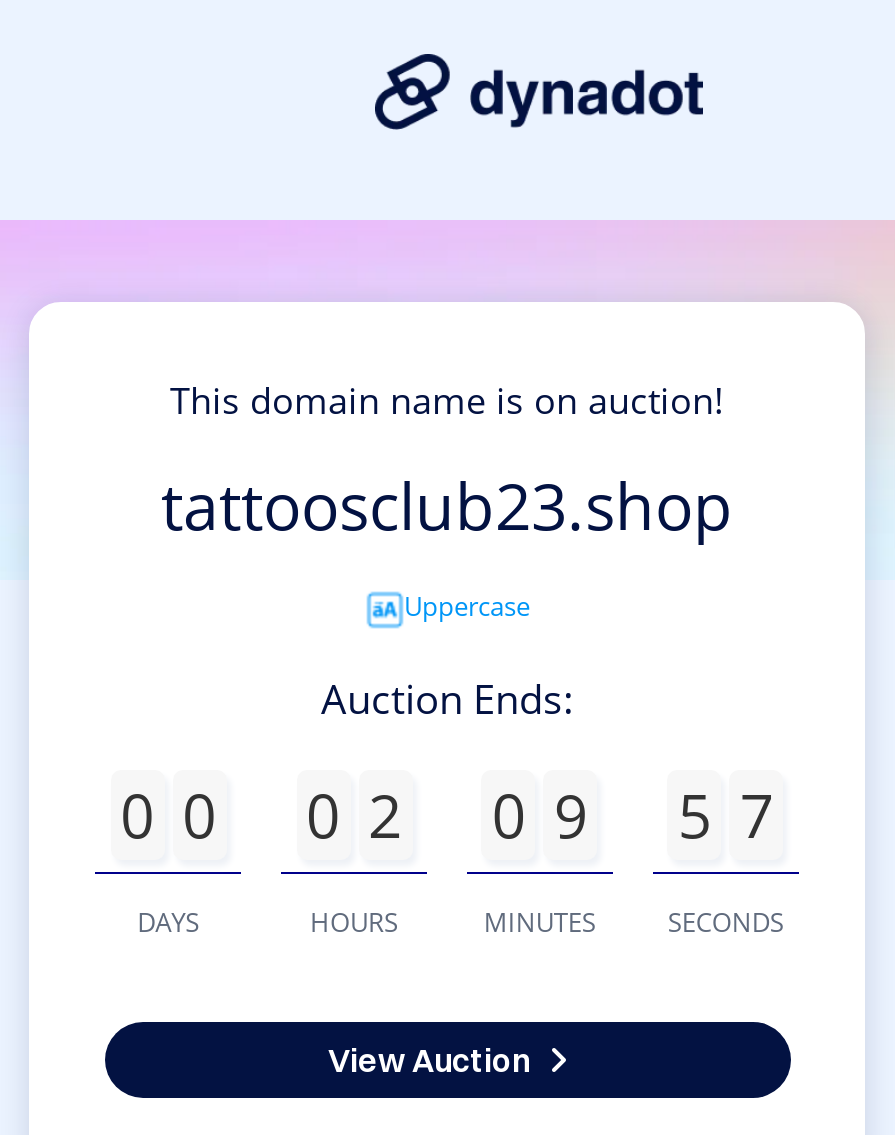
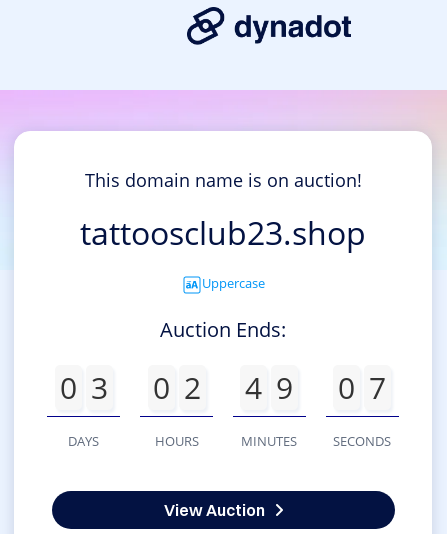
[120,774,216,856] 0 0 -> [60,367,108,408] 0 3
[492,774,588,856] 0 9 -> [245,367,293,408] 4 9
[678,774,774,856] 5 7 -> [338,367,386,408] 0 7

